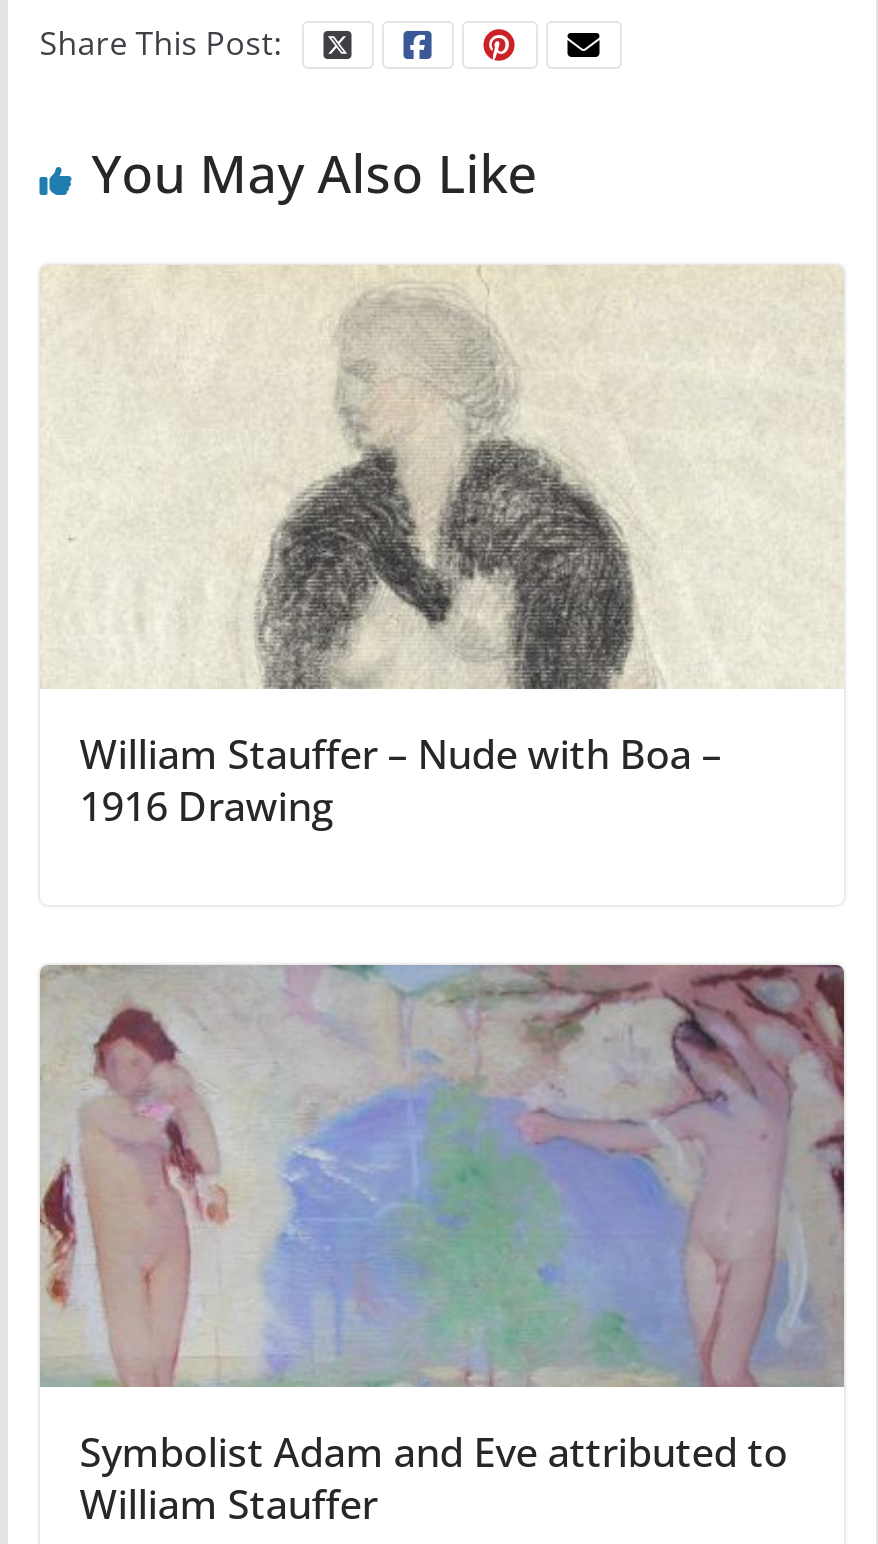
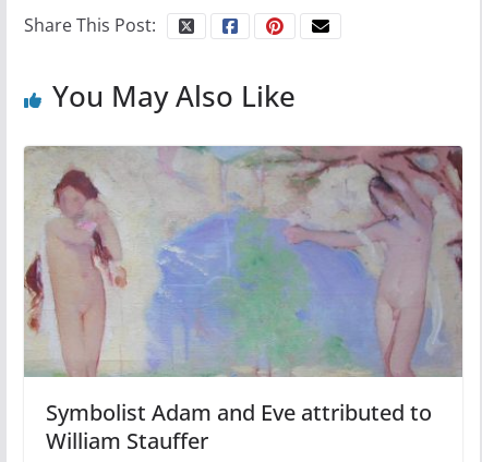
[40,263,844,833] [image] | William Stauffer – Nude with Boa – | 1916 Drawing -> none

